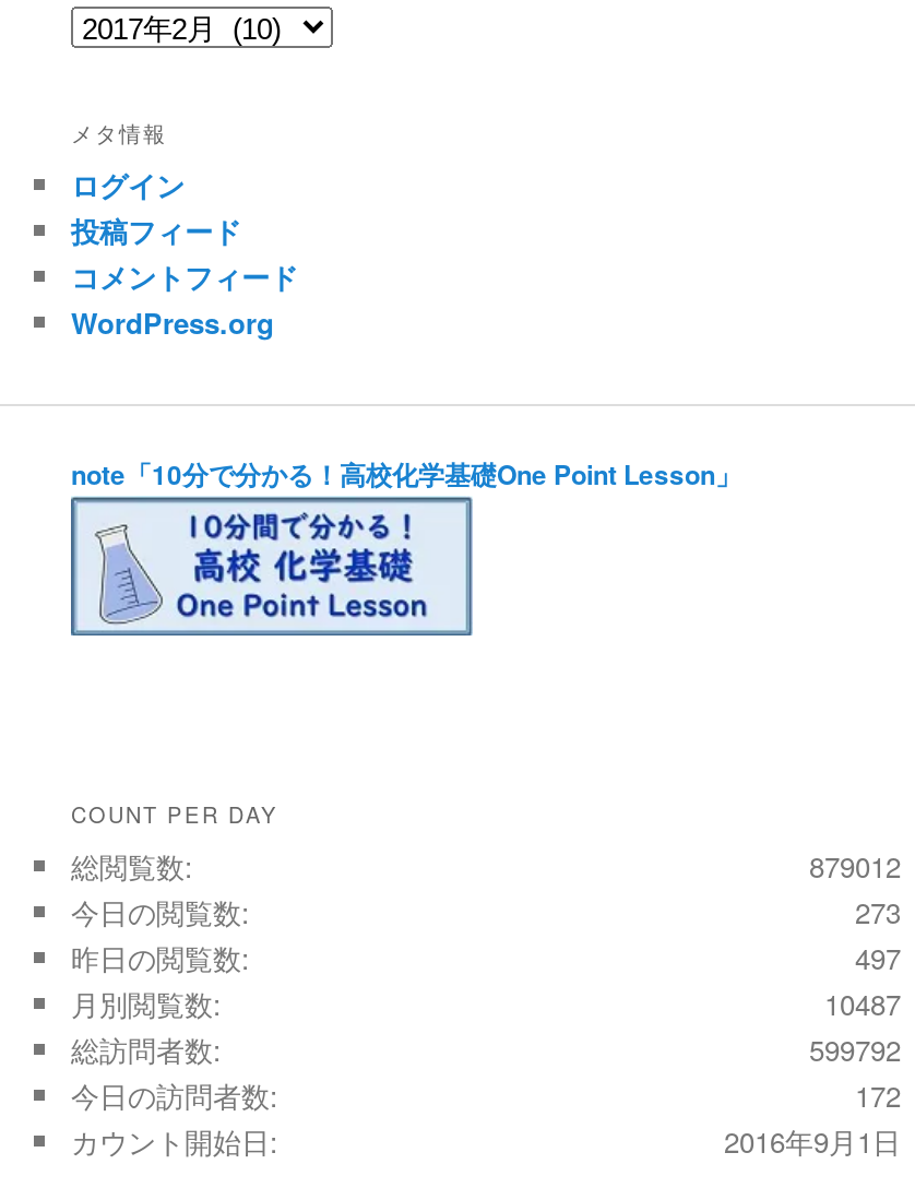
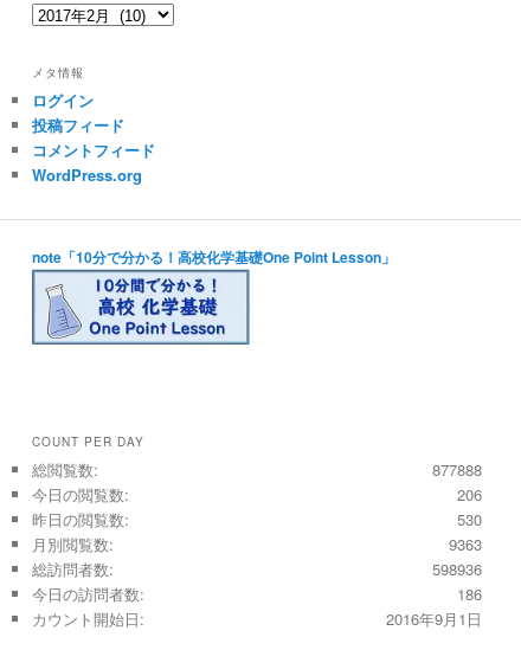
[809,846,901,887] 879012 -> [432,459,482,481] 877888
[855,892,901,933] 273 -> [457,483,482,506] 206
[855,938,901,979] 497 -> [457,508,482,531] 530
[824,983,901,1025] 10487 -> [449,533,482,556] 9363
[809,1029,901,1071] 599792 -> [432,558,482,581] 598936
[855,1075,901,1117] 172 -> [457,583,482,605] 186

